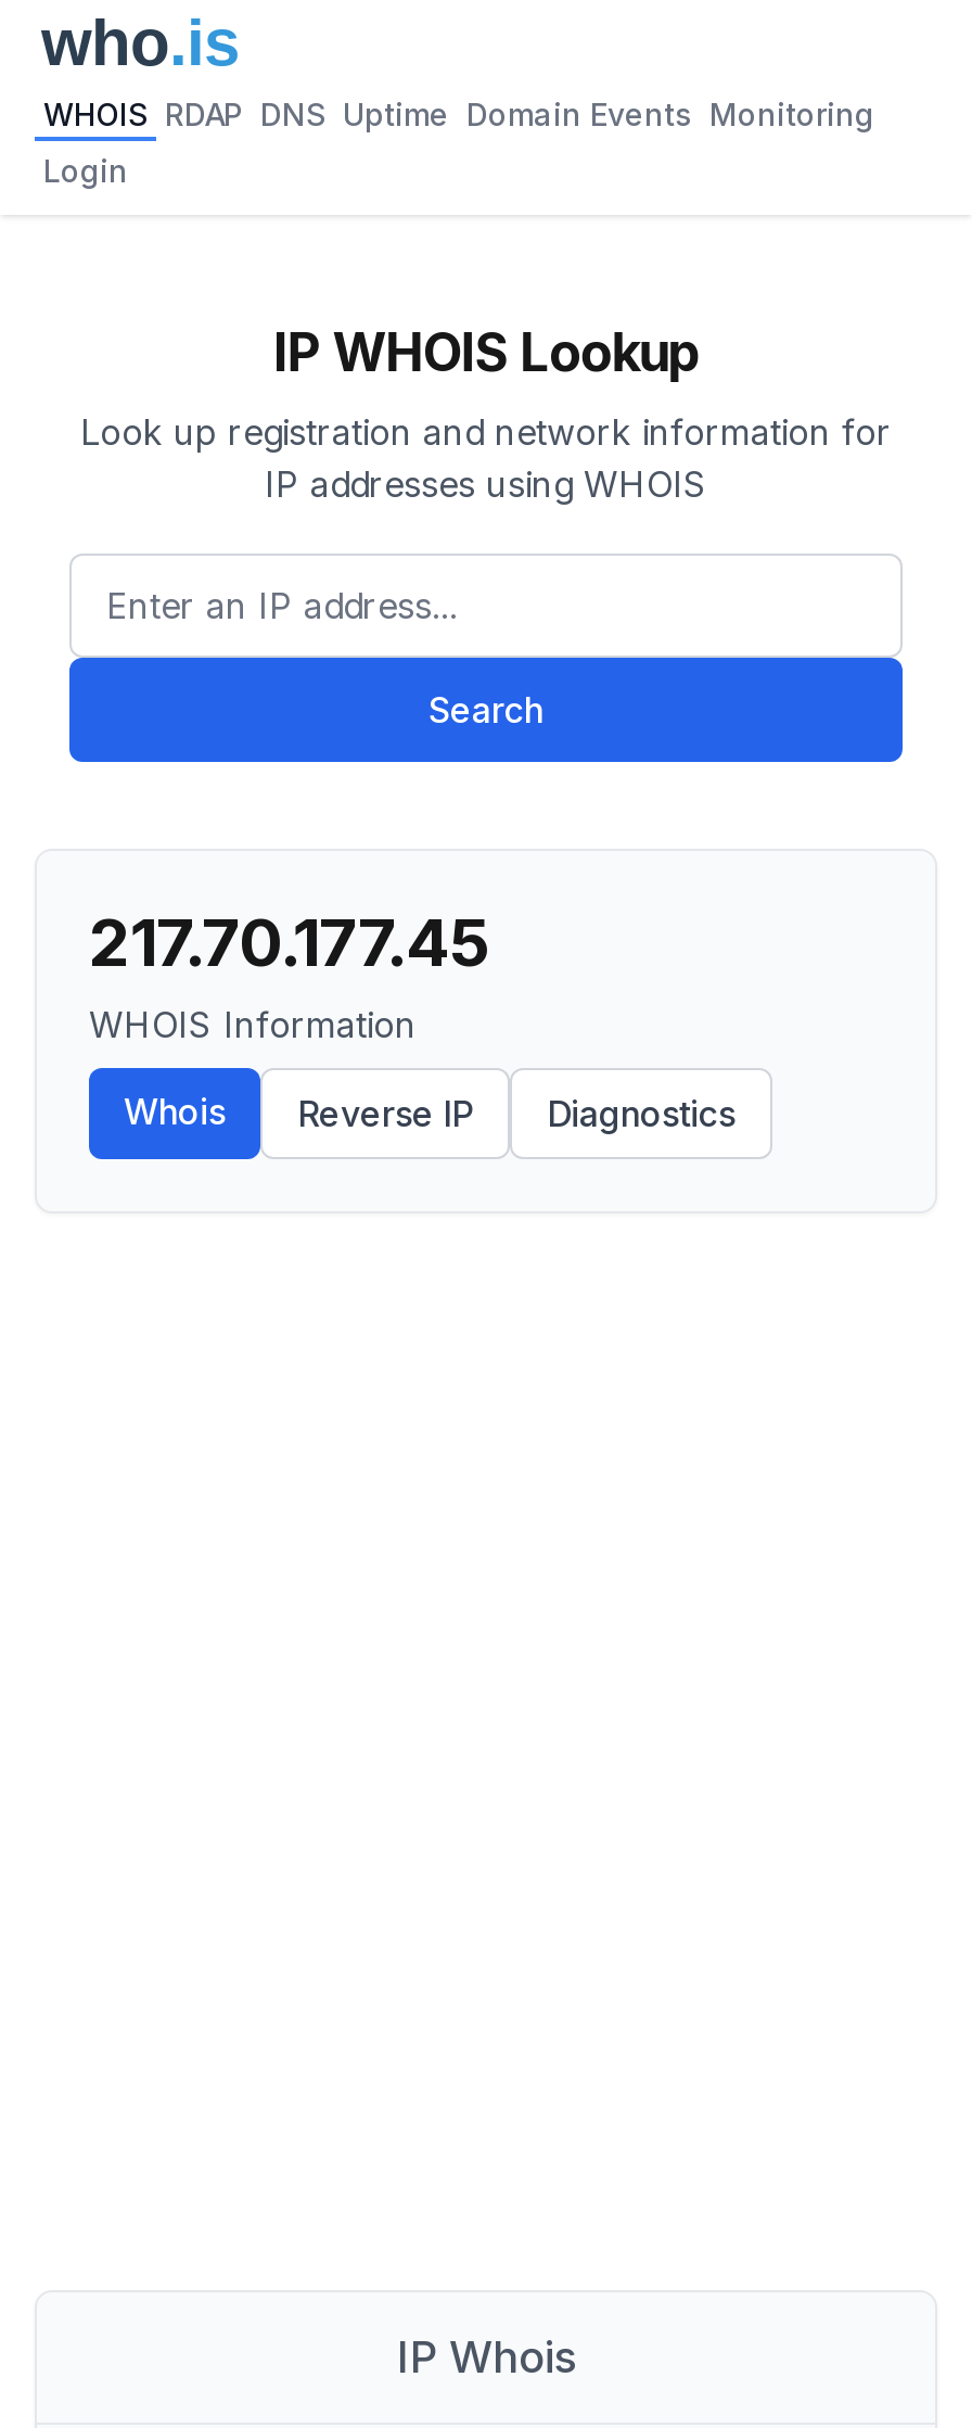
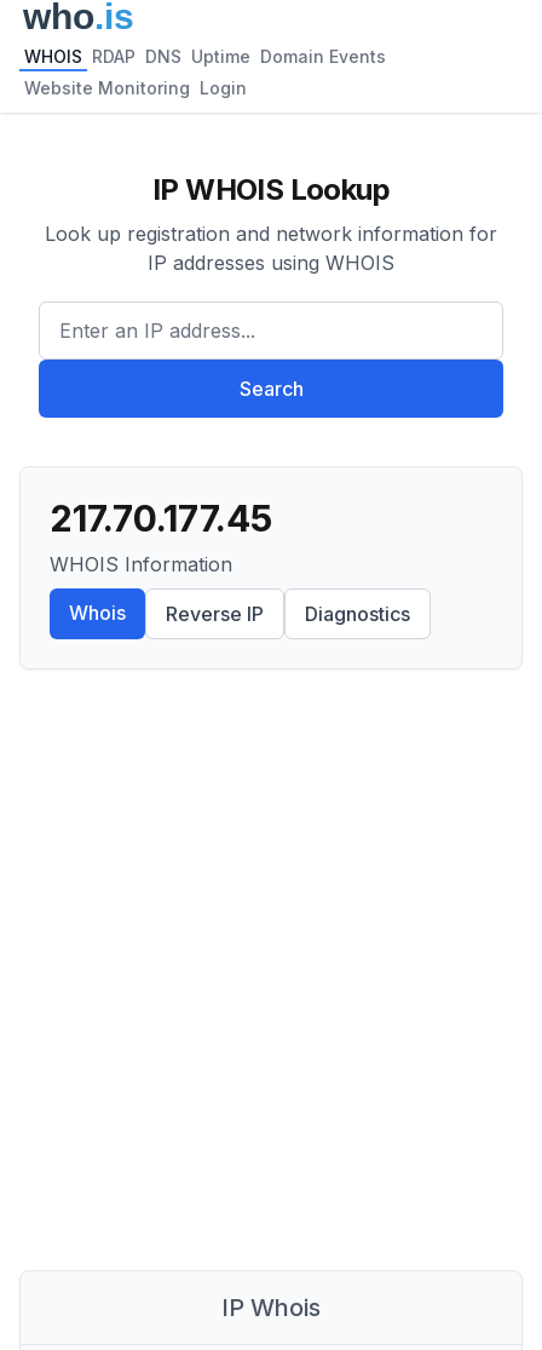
[43,96,874,132] WHOIS RDAP DNS Uptime Domain Events Monitoring -> [24,46,386,67] WHOIS RDAP DNS Uptime Domain Events
[43,152,128,189] Login -> [24,77,247,98] Website Monitoring Login

